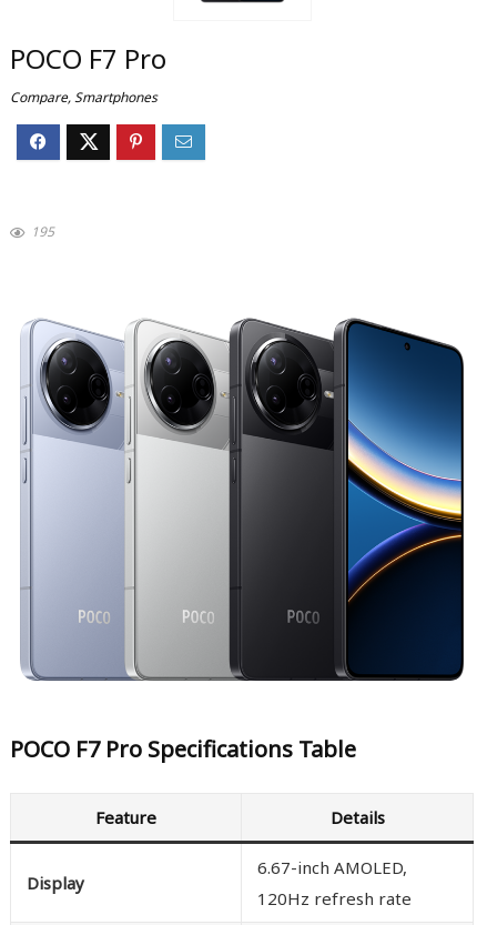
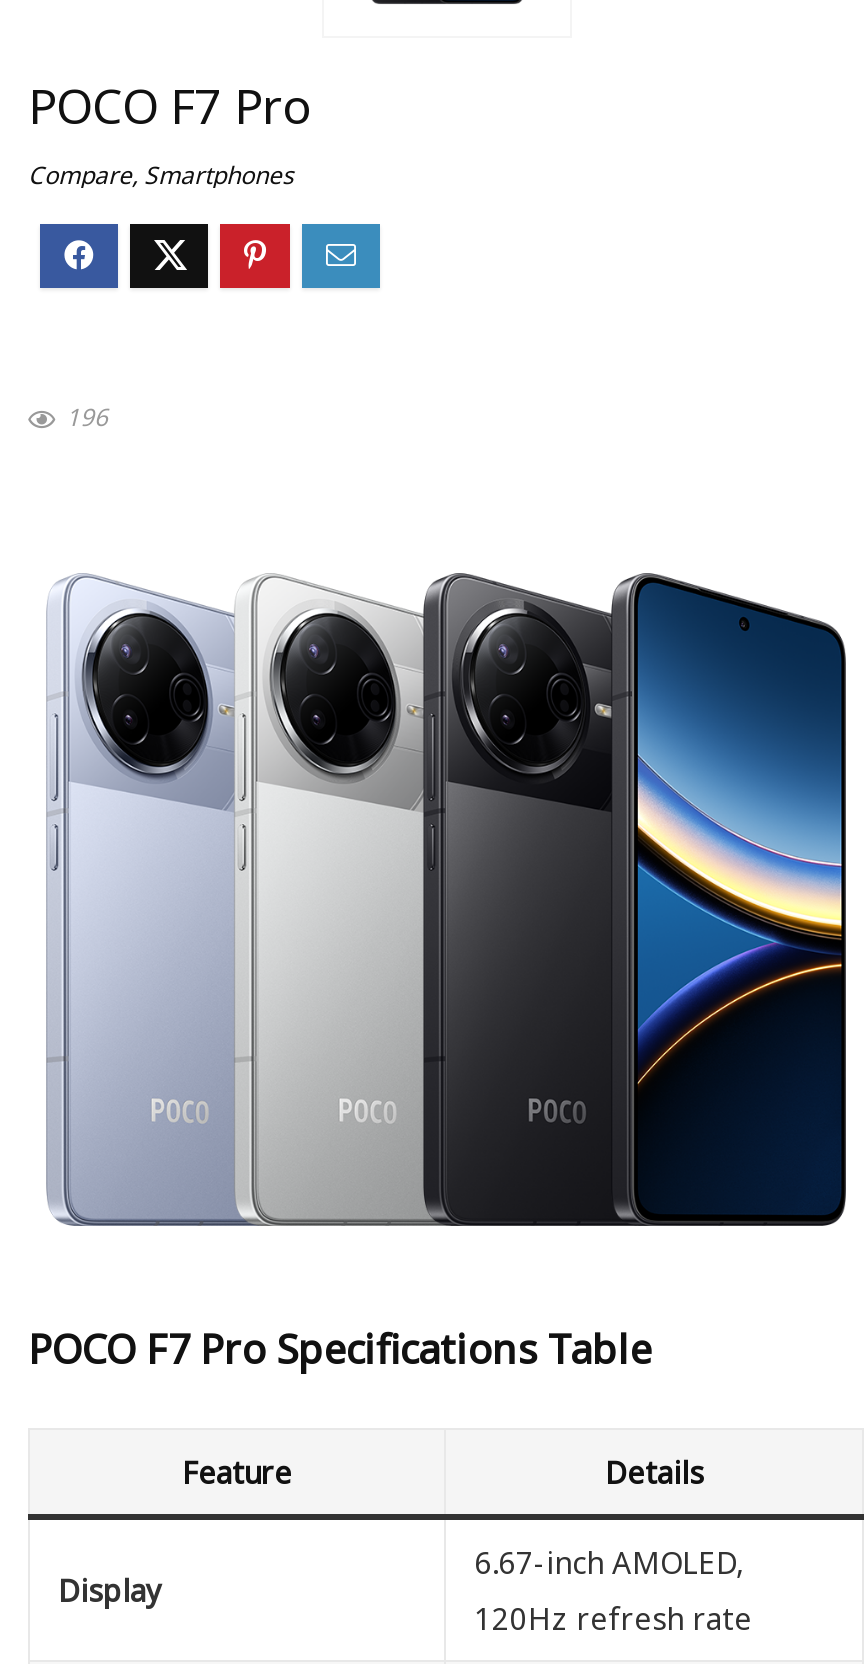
[31,222,54,241] 195 -> [66,400,108,434] 196

